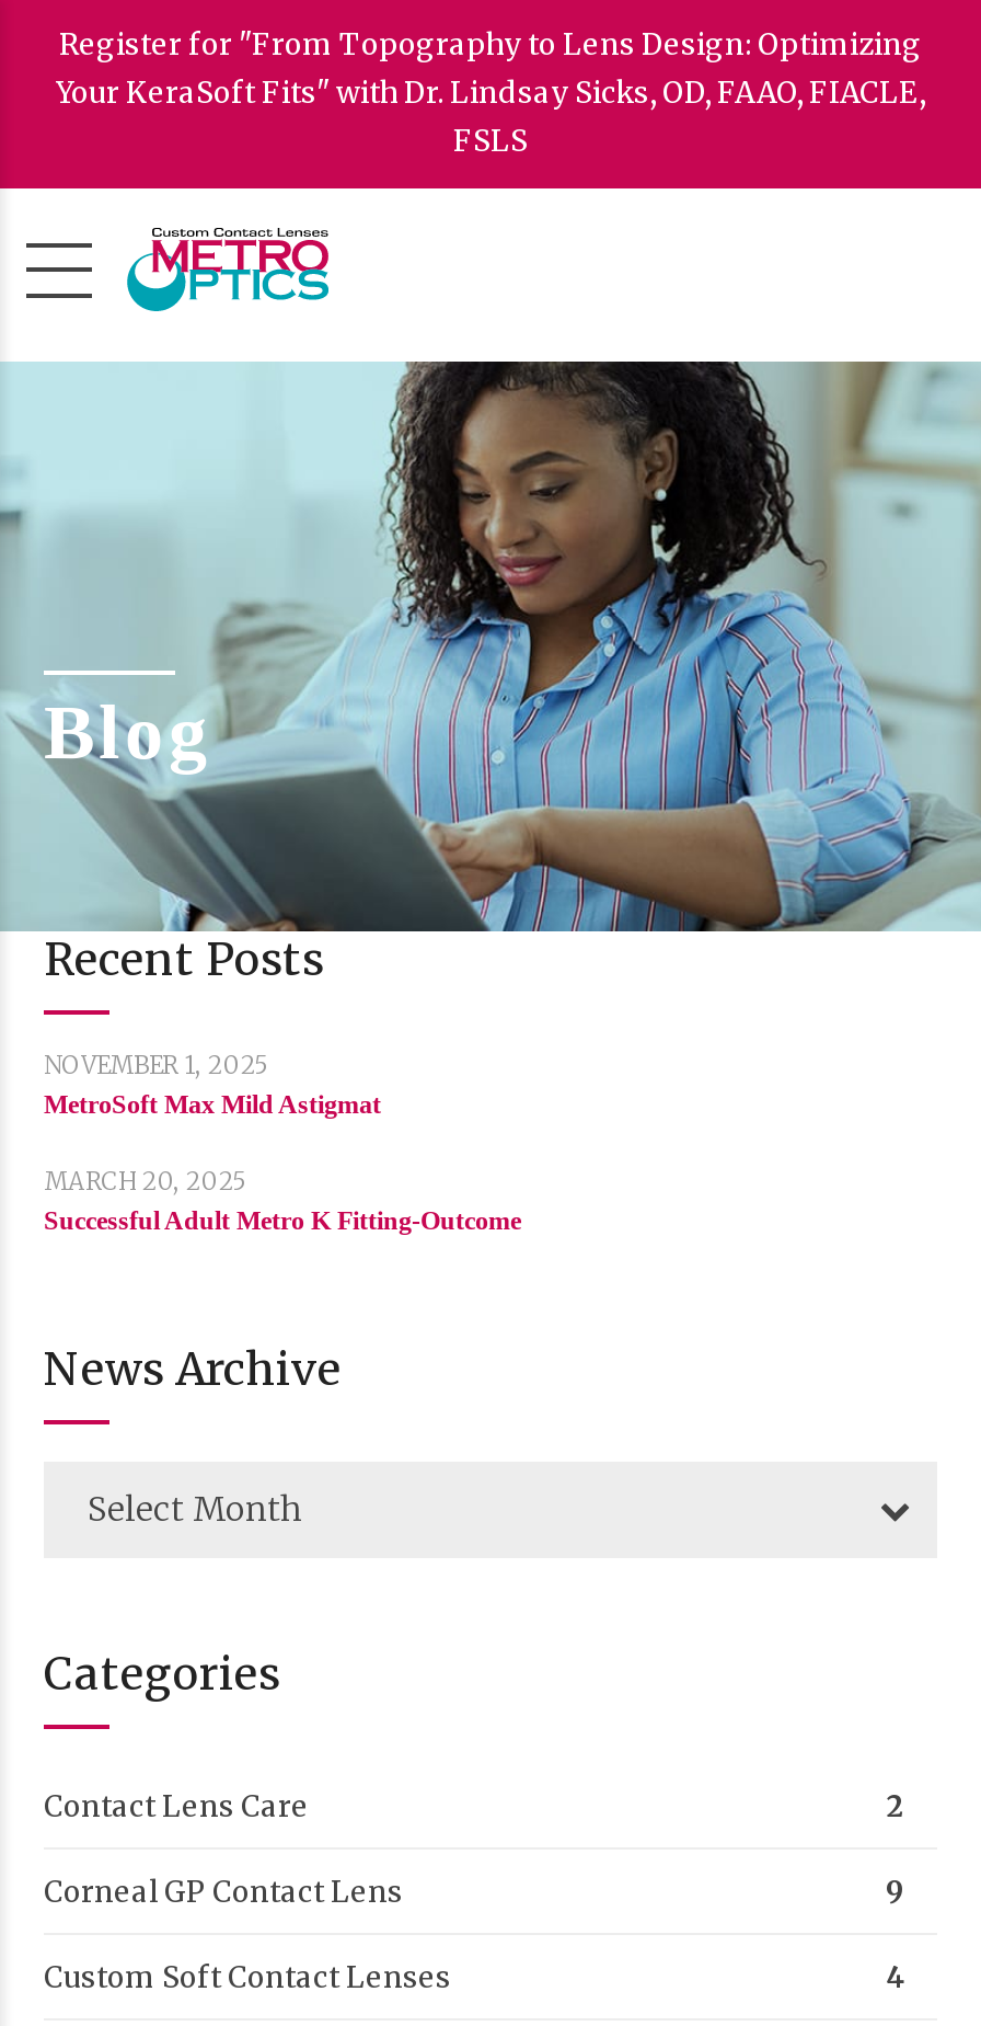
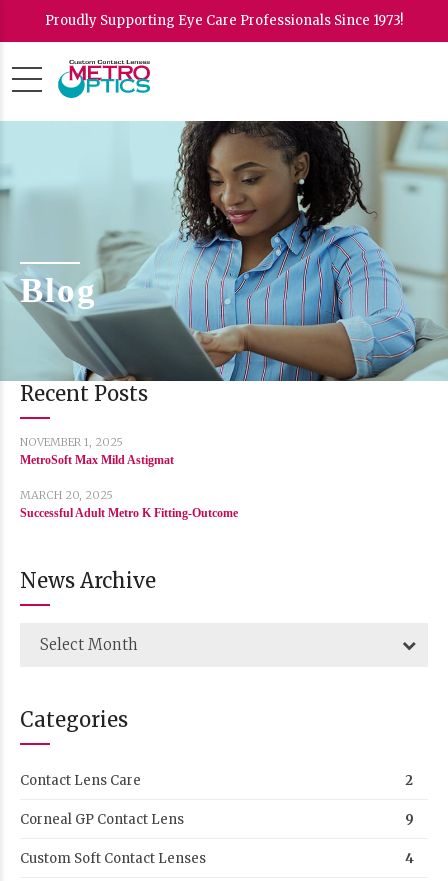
[56,26,925,160] Register for "From Topography to Lens Design: Optimizing | Your KeraSoft Fits" with Dr. Lindsay Sicks, OD, FAAO, FIACLE, | FSLS -> [45,12,403,29] Proudly Supporting Eye Care Professionals Since 1973!

